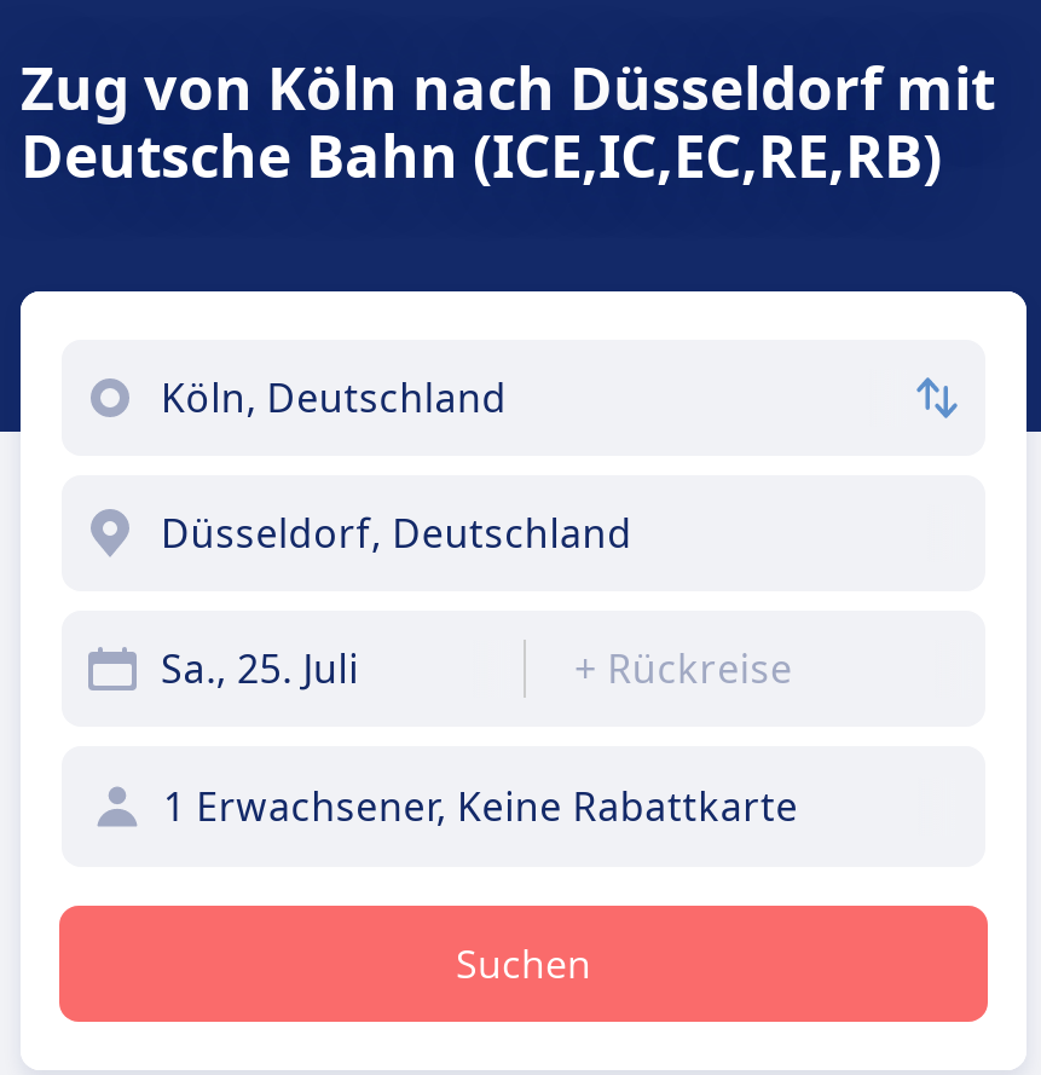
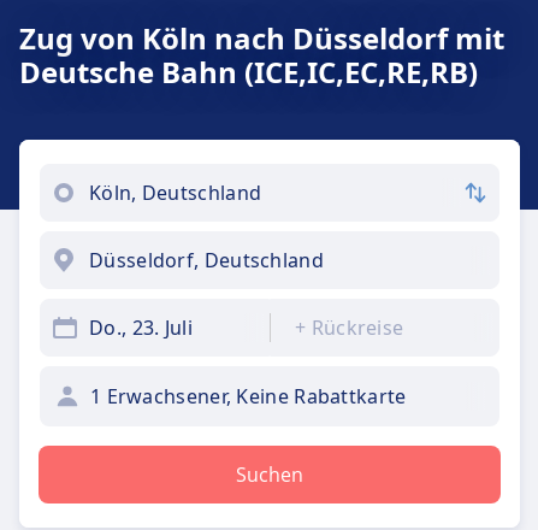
[161,642,359,695] Sa., 25. Juli -> [89,314,192,341] Do., 23. Juli

